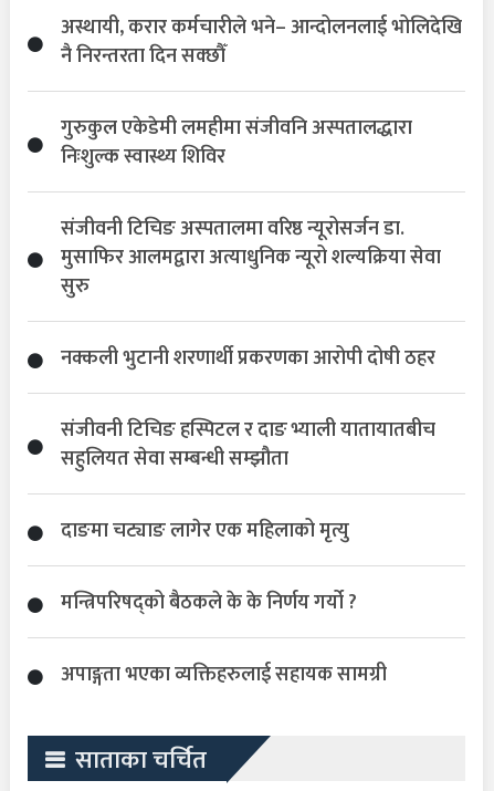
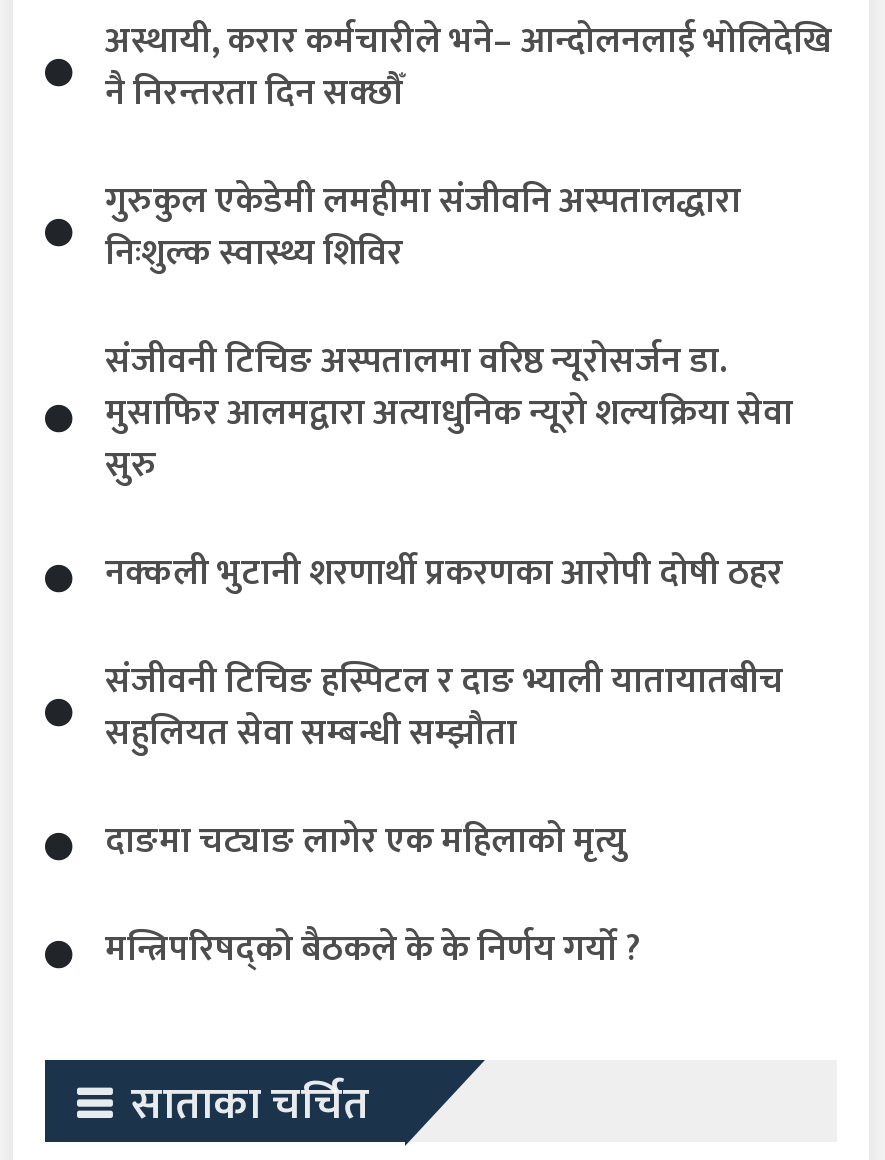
[61,658,387,691] अपाङ्गता भएका व्यक्तिहरुलाई सहायक सामग्री -> none

